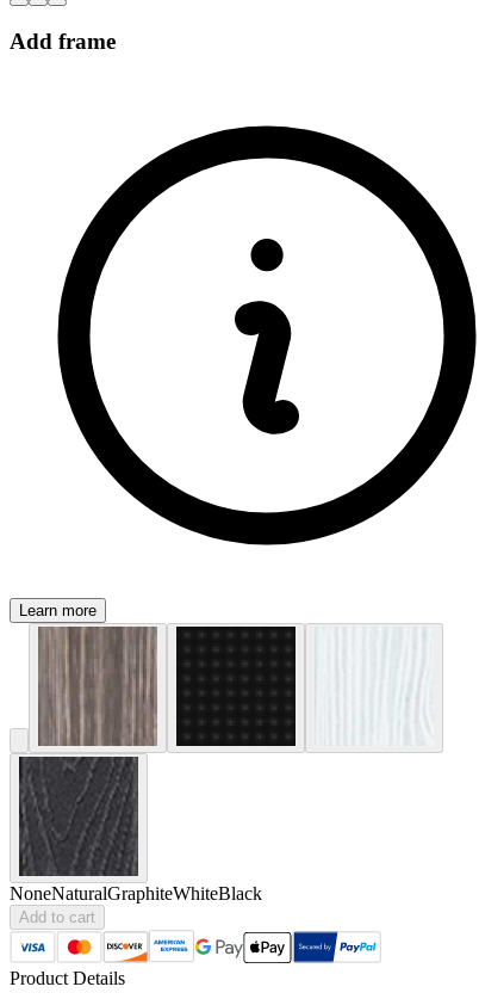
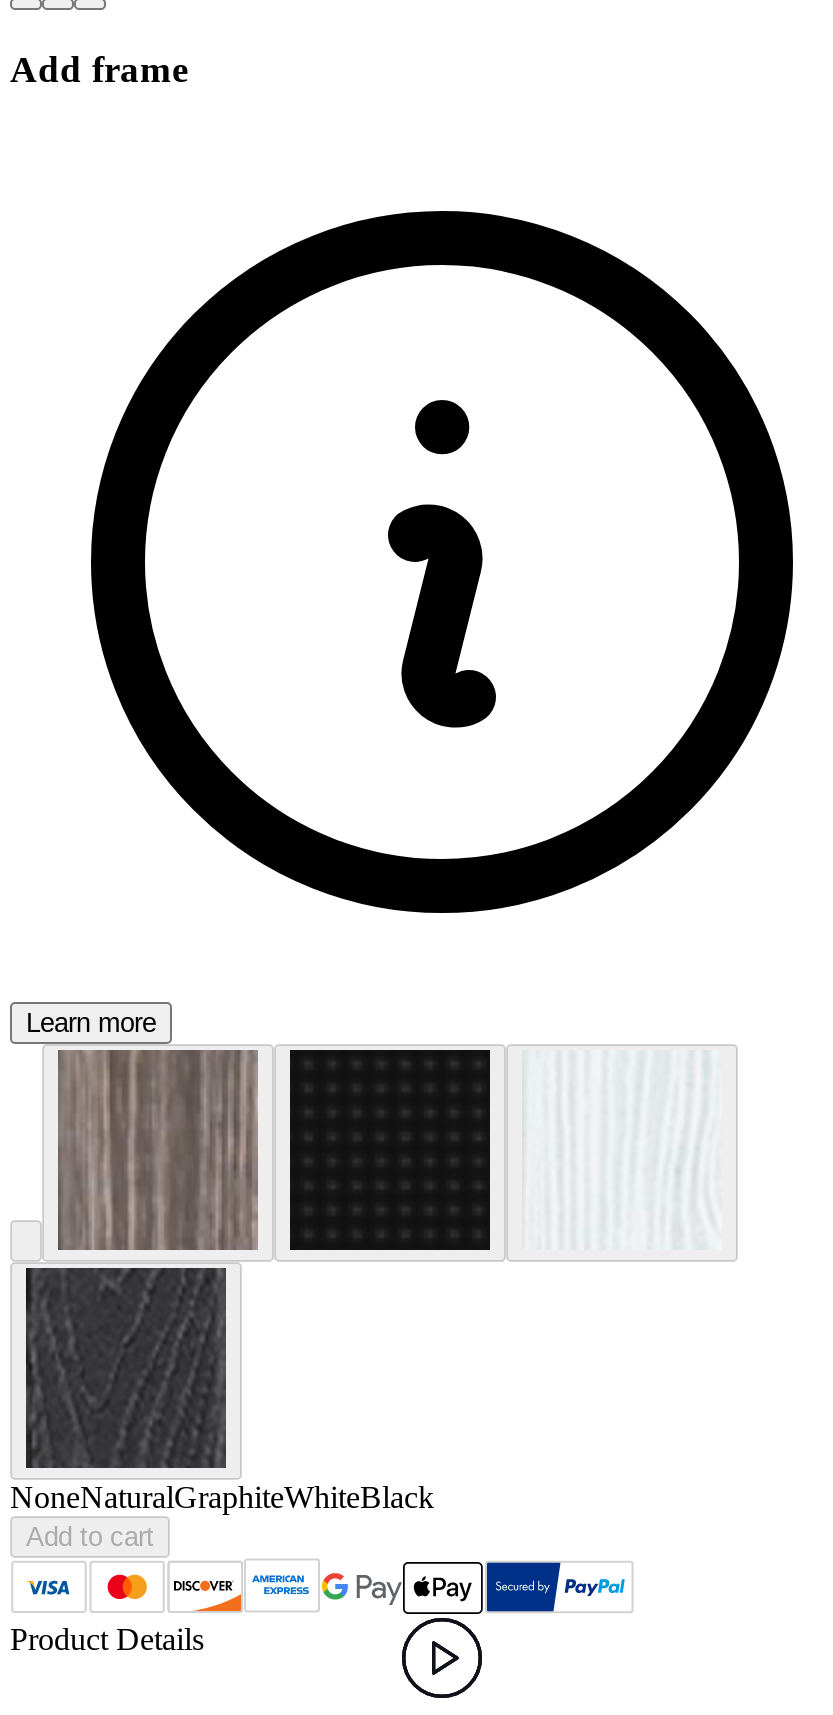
none -> [400,1616,484,1700] [image]

